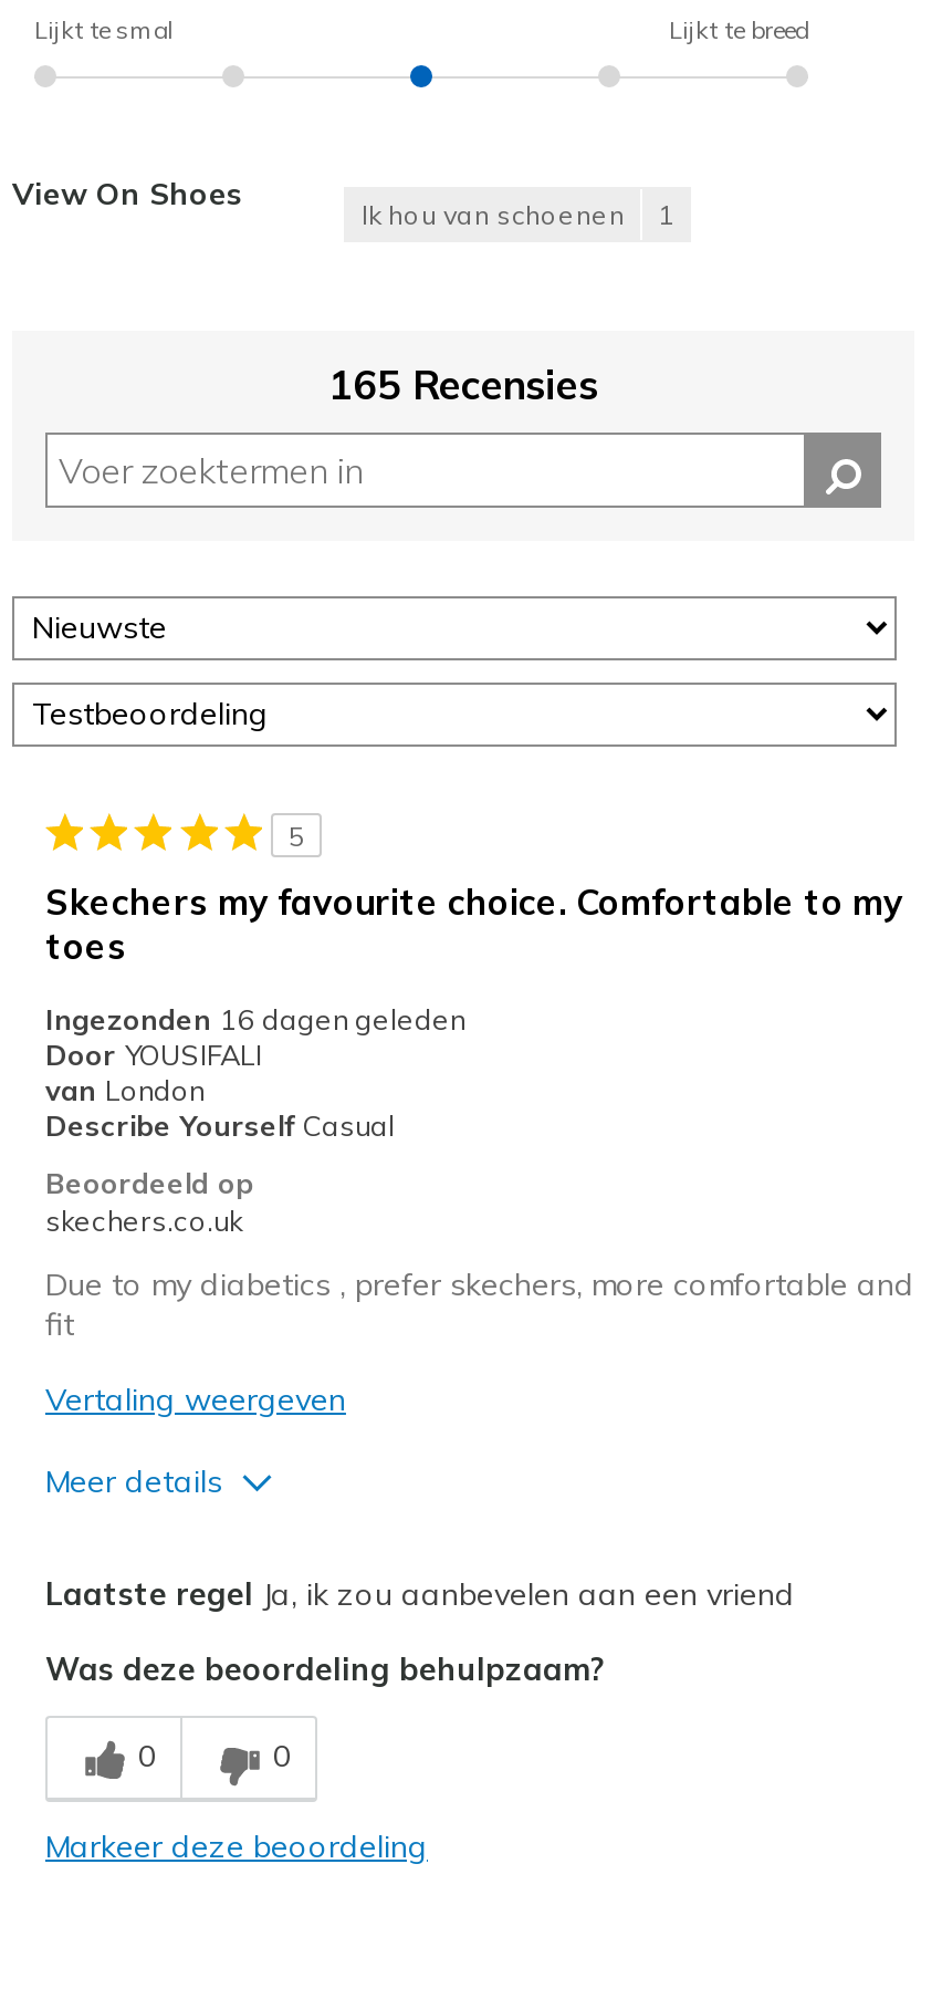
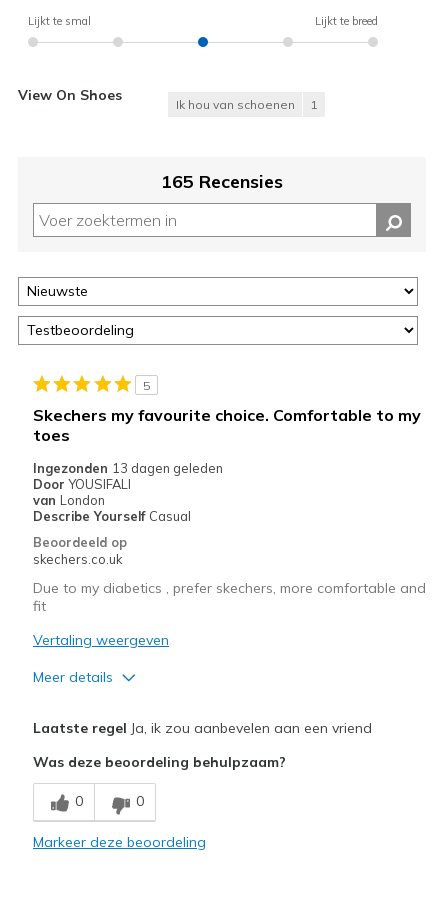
[45,1002,465,1037] Ingezonden 16 dagen geleden -> [33,460,223,476] Ingezonden 13 dagen geleden

